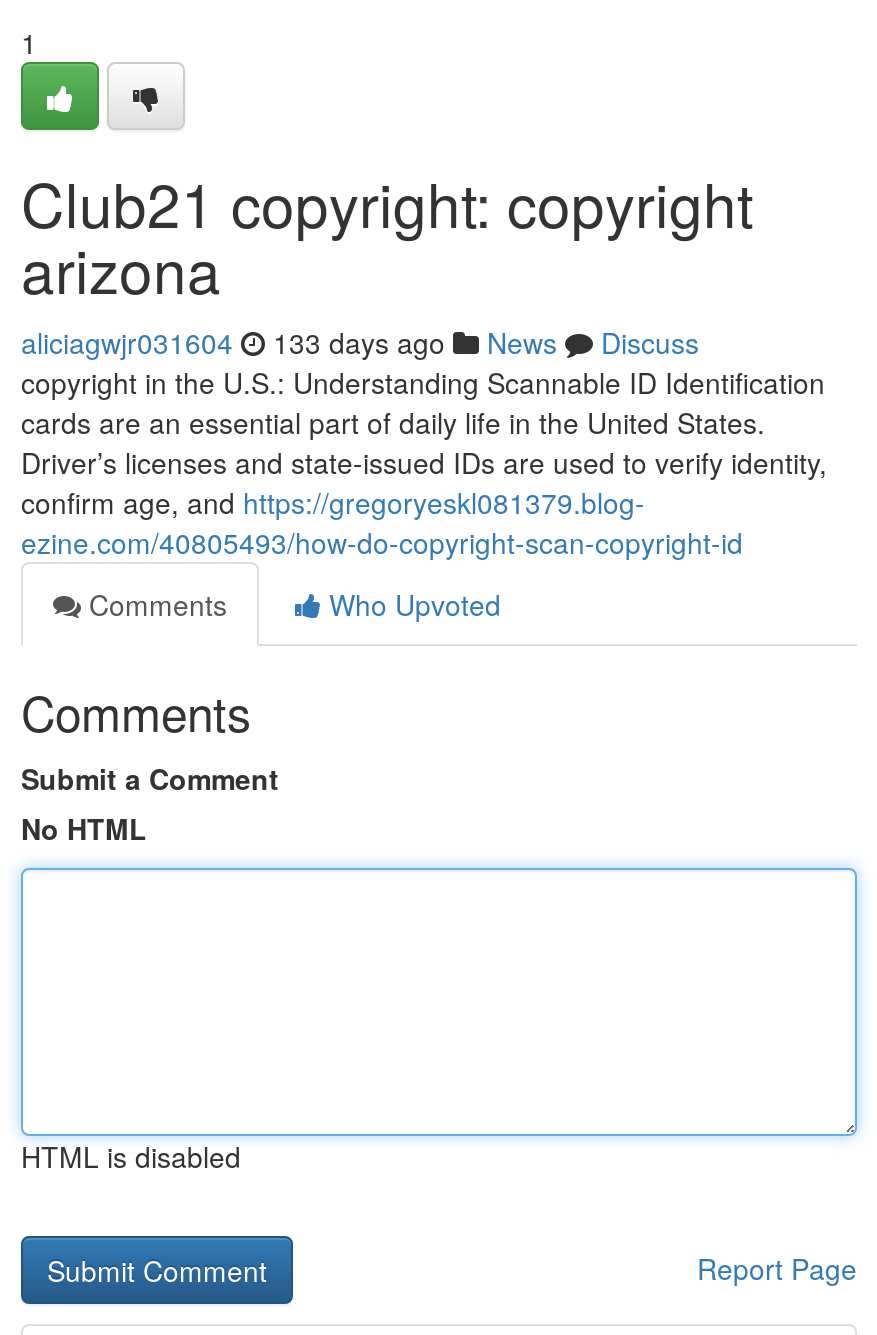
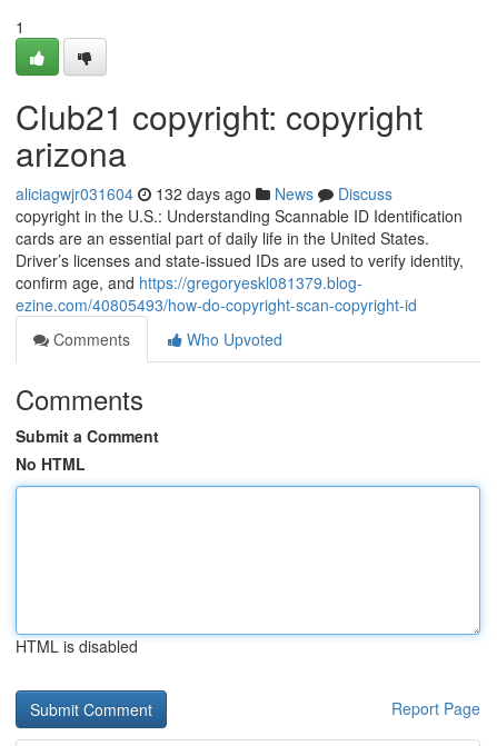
[21,322,699,362] aliciagwjr031604 133 days ago News Discuss -> [16,182,392,205] aliciagwjr031604 132 days ago News Discuss

